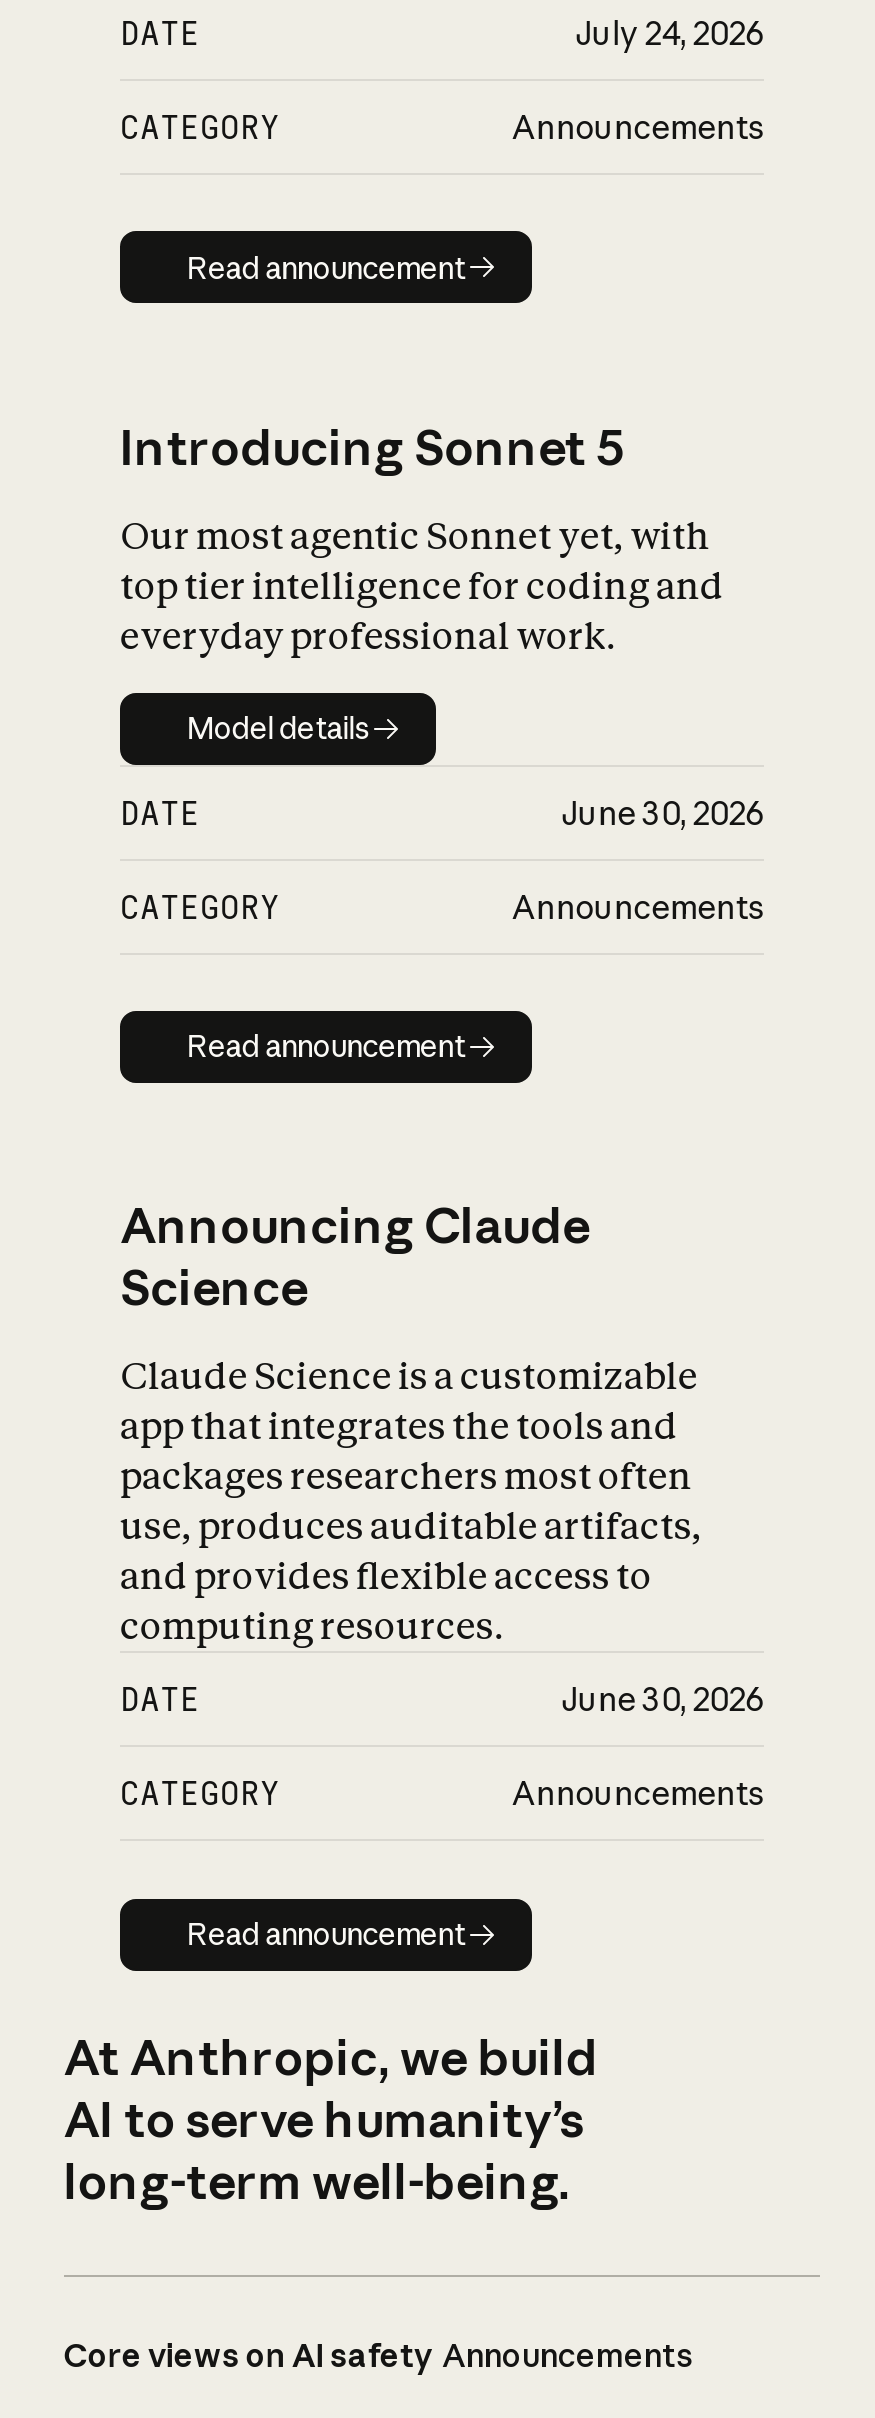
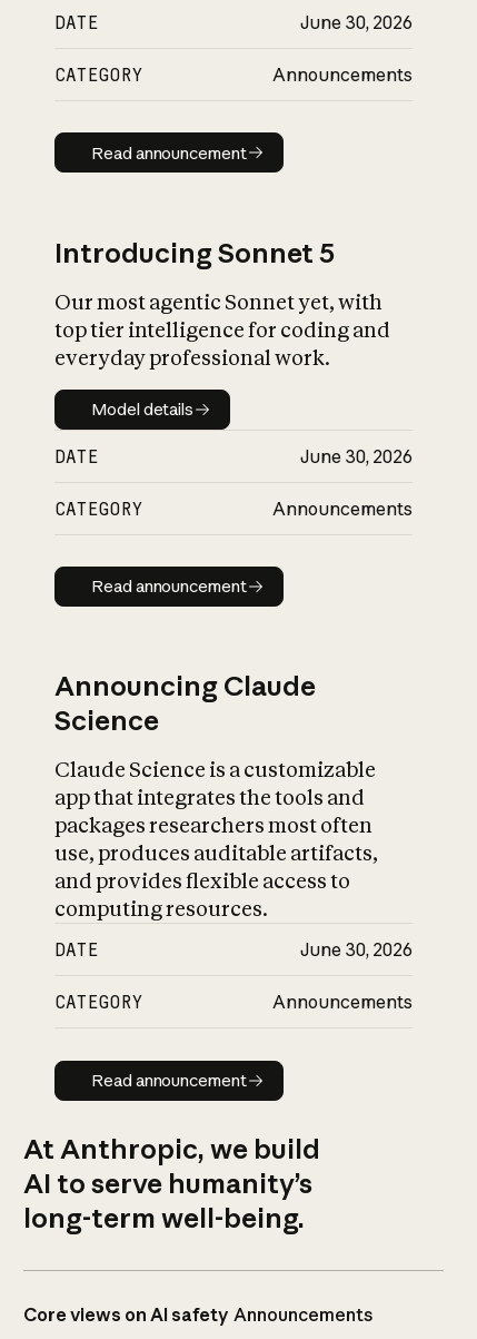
[576,13,764,53] July 24, 2026 -> [300,11,412,33] June 30, 2026

